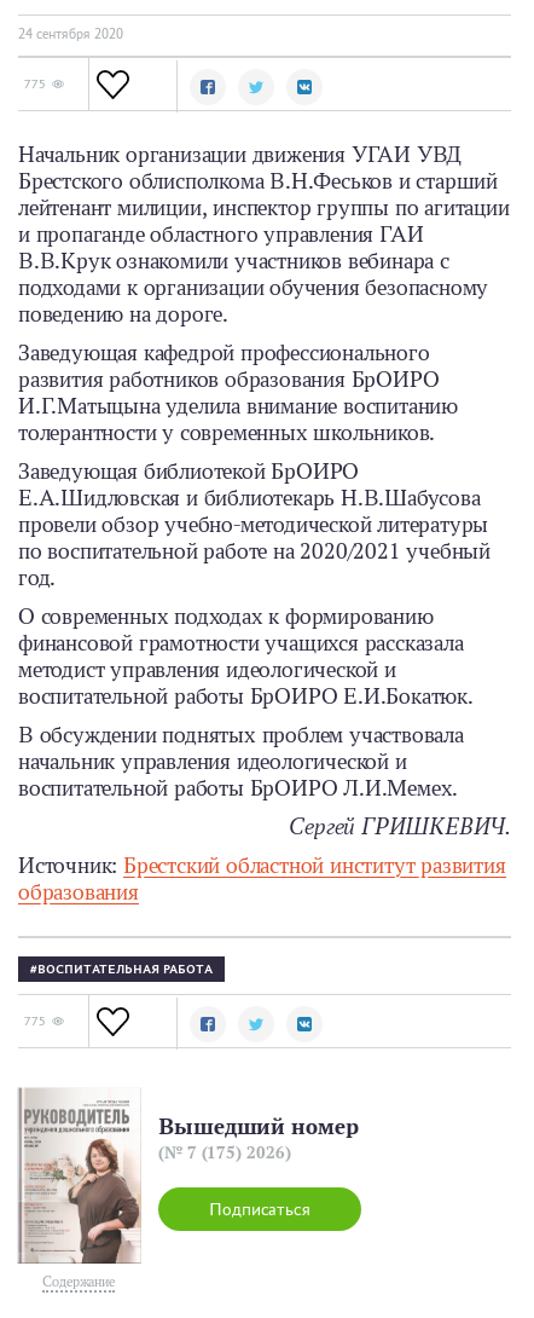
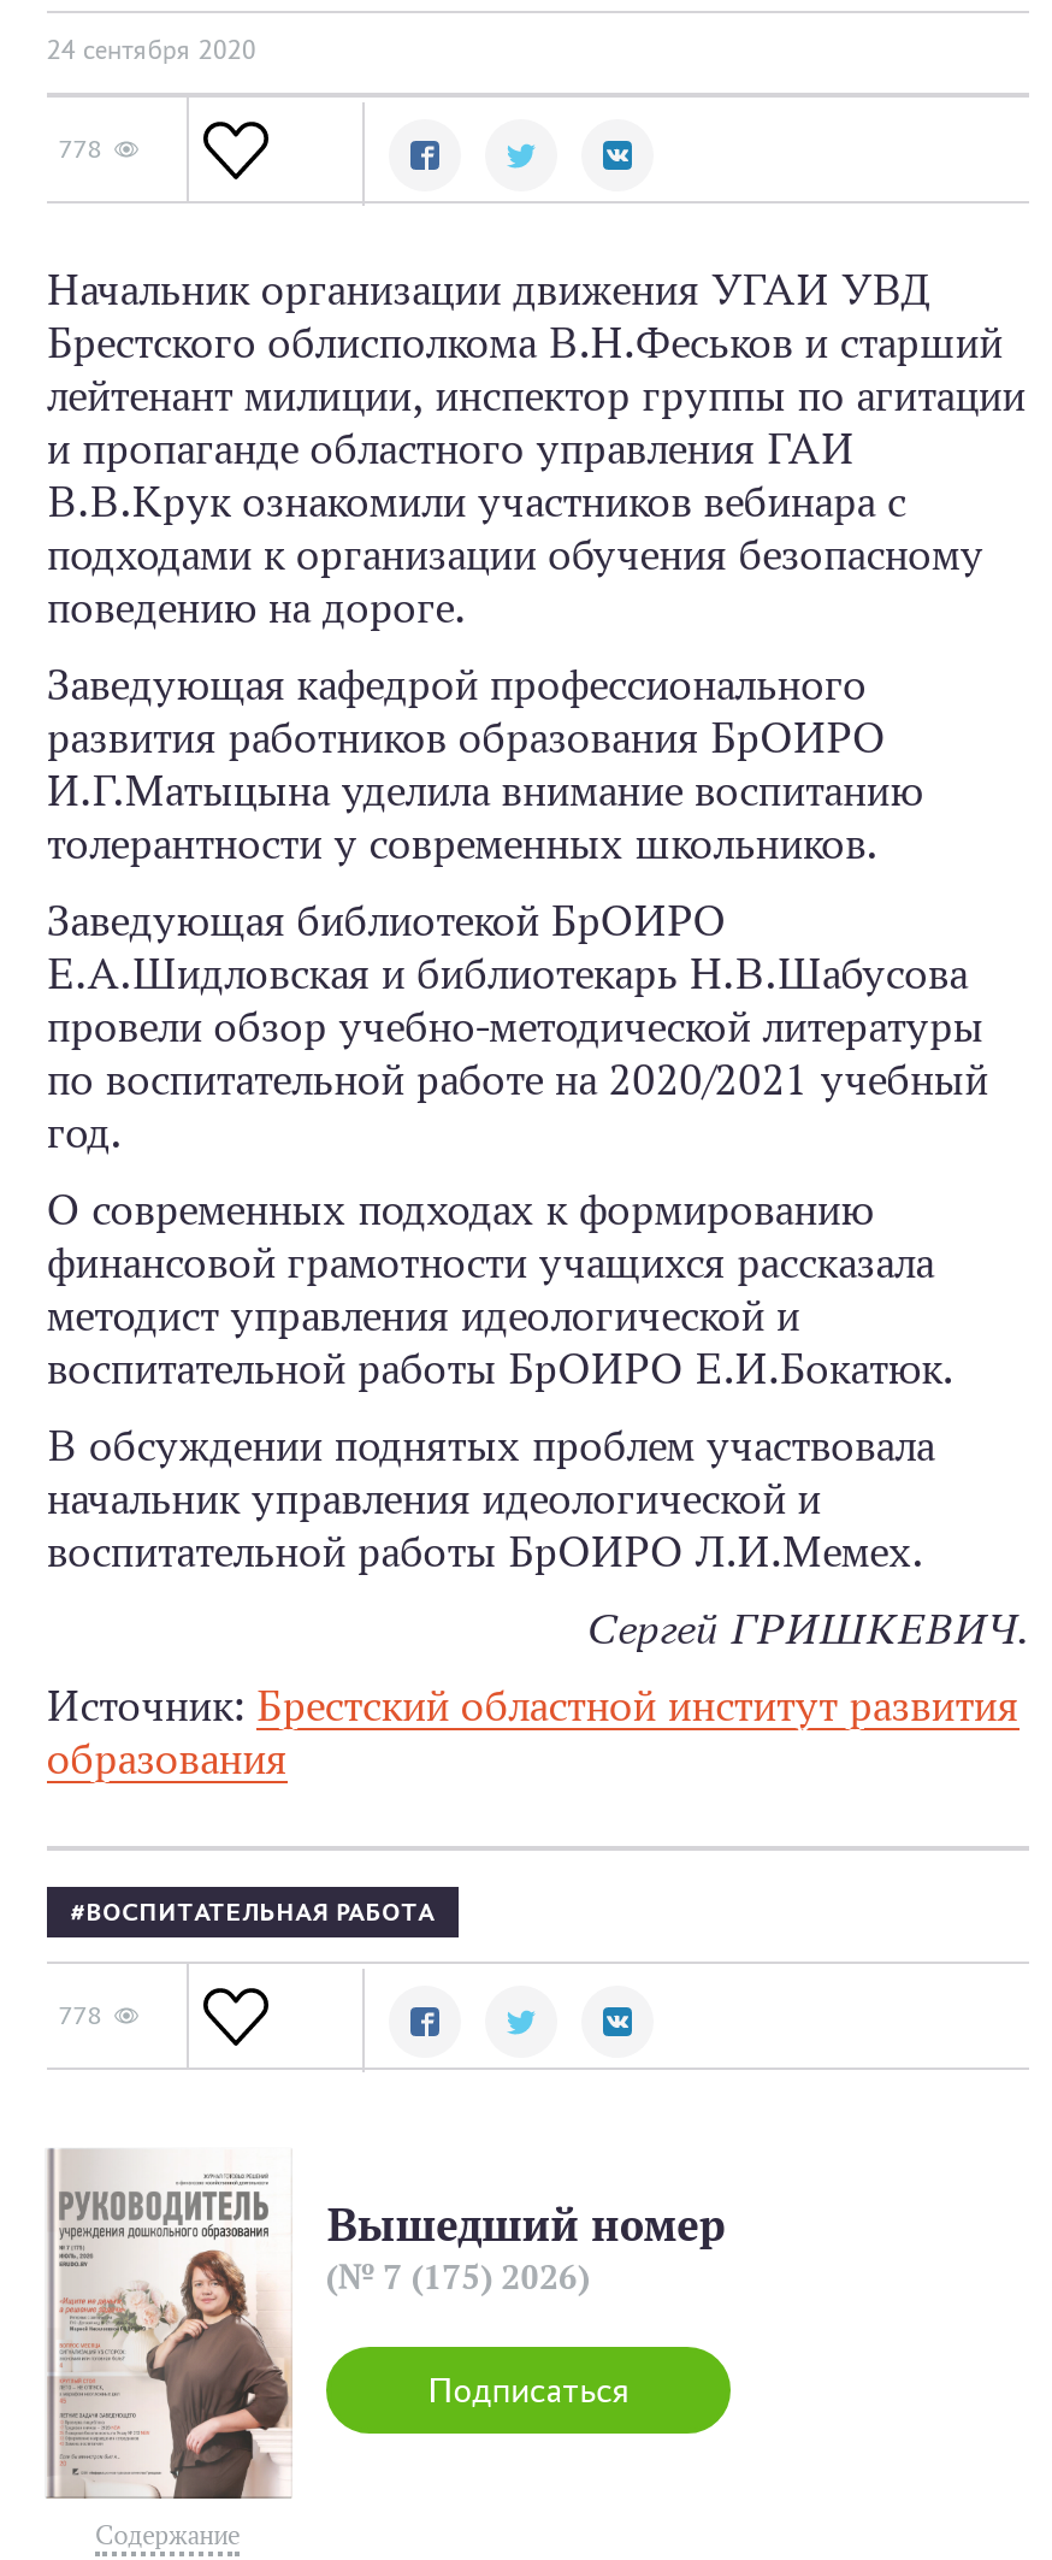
[24,76,46,91] 775 -> [59,134,102,163] 778
[24,1013,46,1028] 775 -> [59,2000,102,2029] 778

